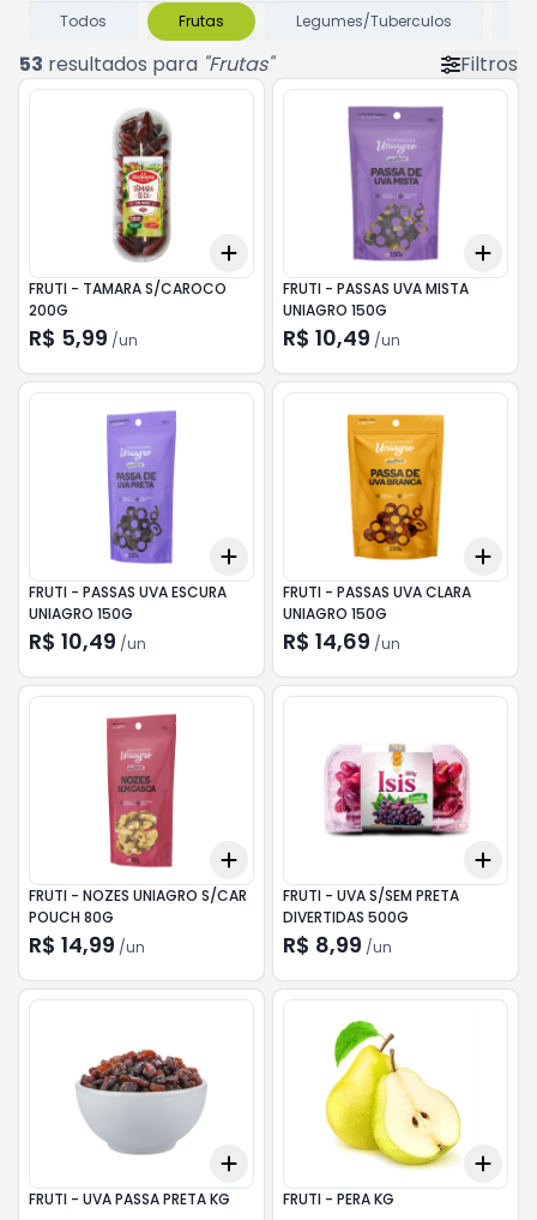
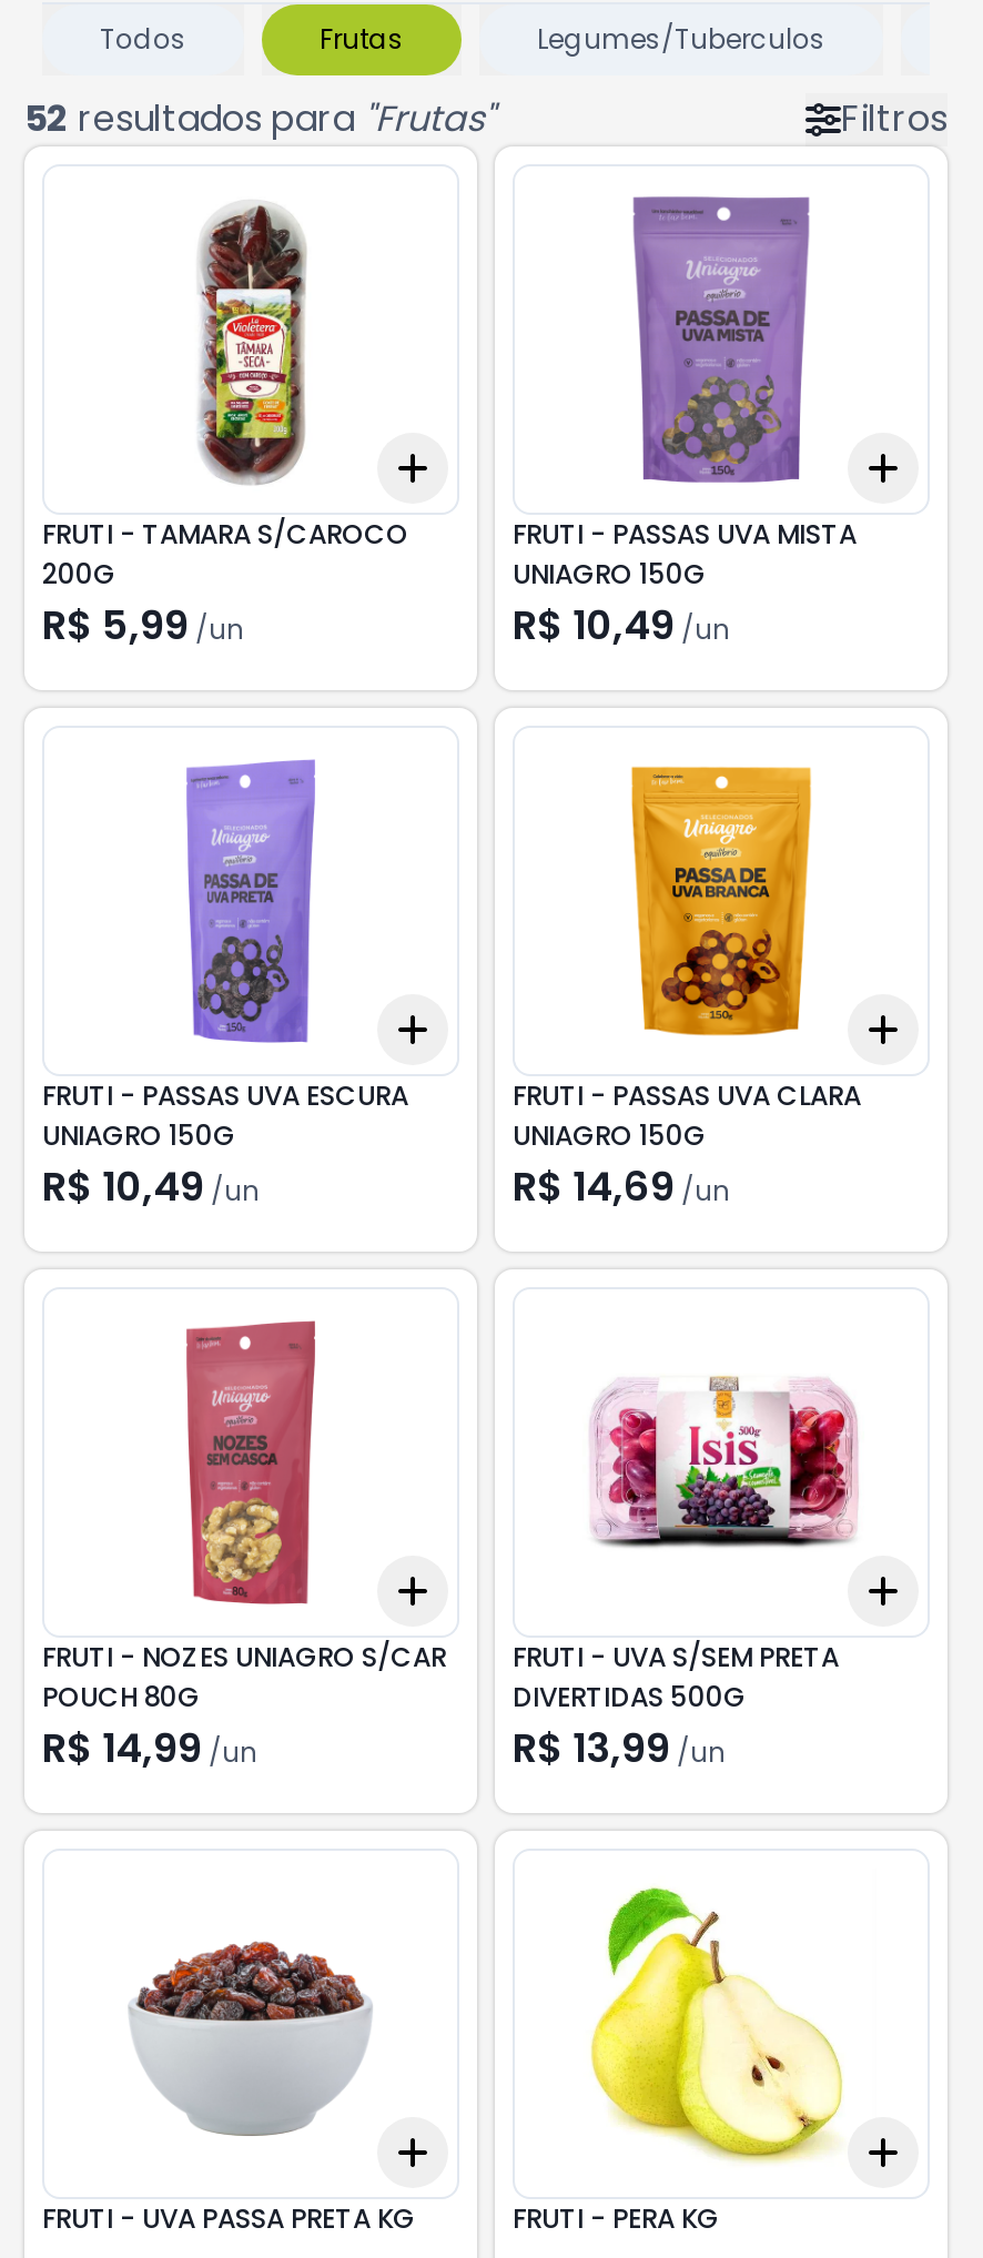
[19,50,273,78] 53 resultados para " Frutas" -> [24,93,495,144] 52 resultados para " Frutas"
[283,930,392,960] R$ 8,99 / un -> [513,1720,726,1775] R$ 13,99 / un

